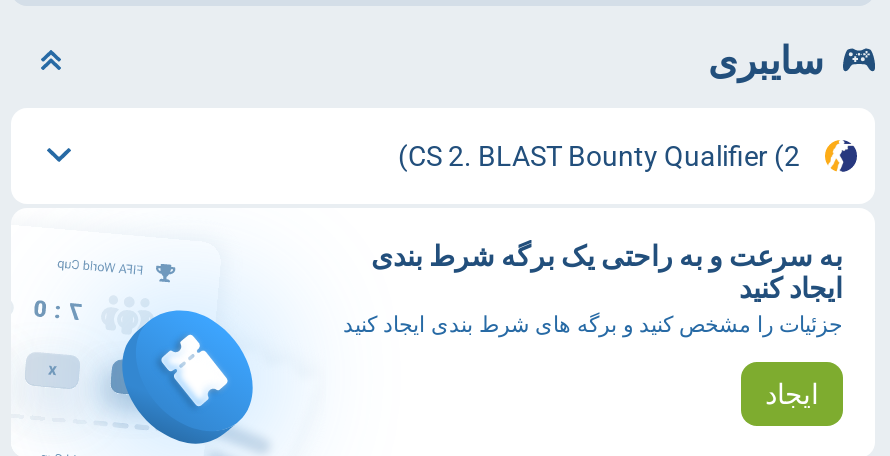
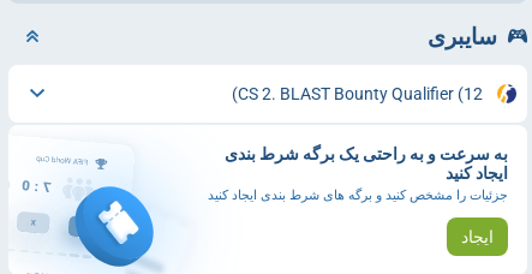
[408,140,800,172] CS 2. BLAST Bounty Qualifier (2) -> [237,84,482,103] CS 2. BLAST Bounty Qualifier (12)

